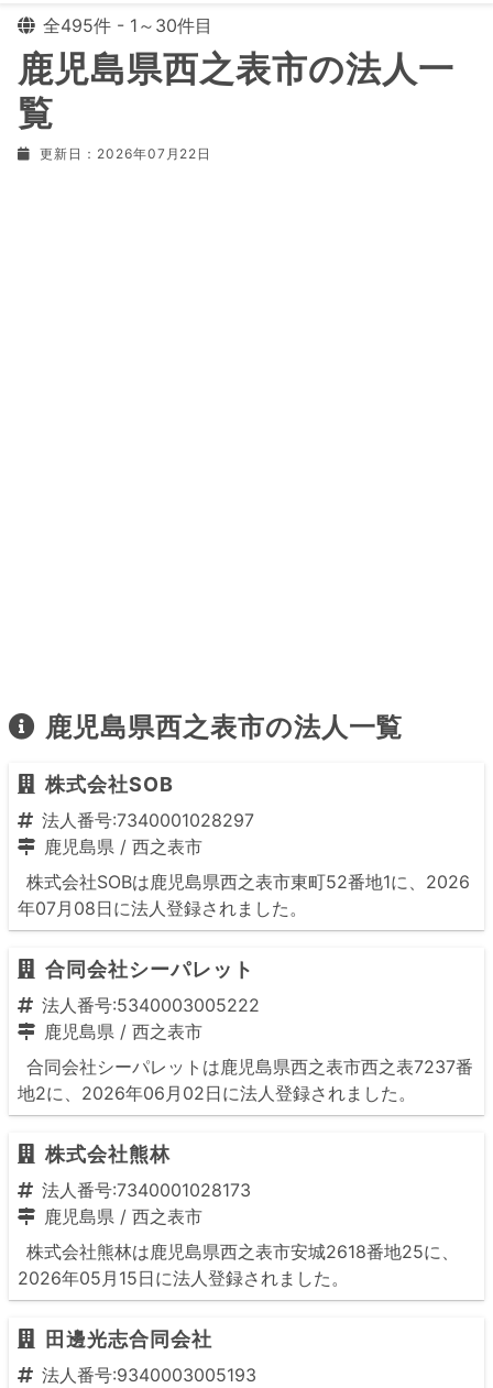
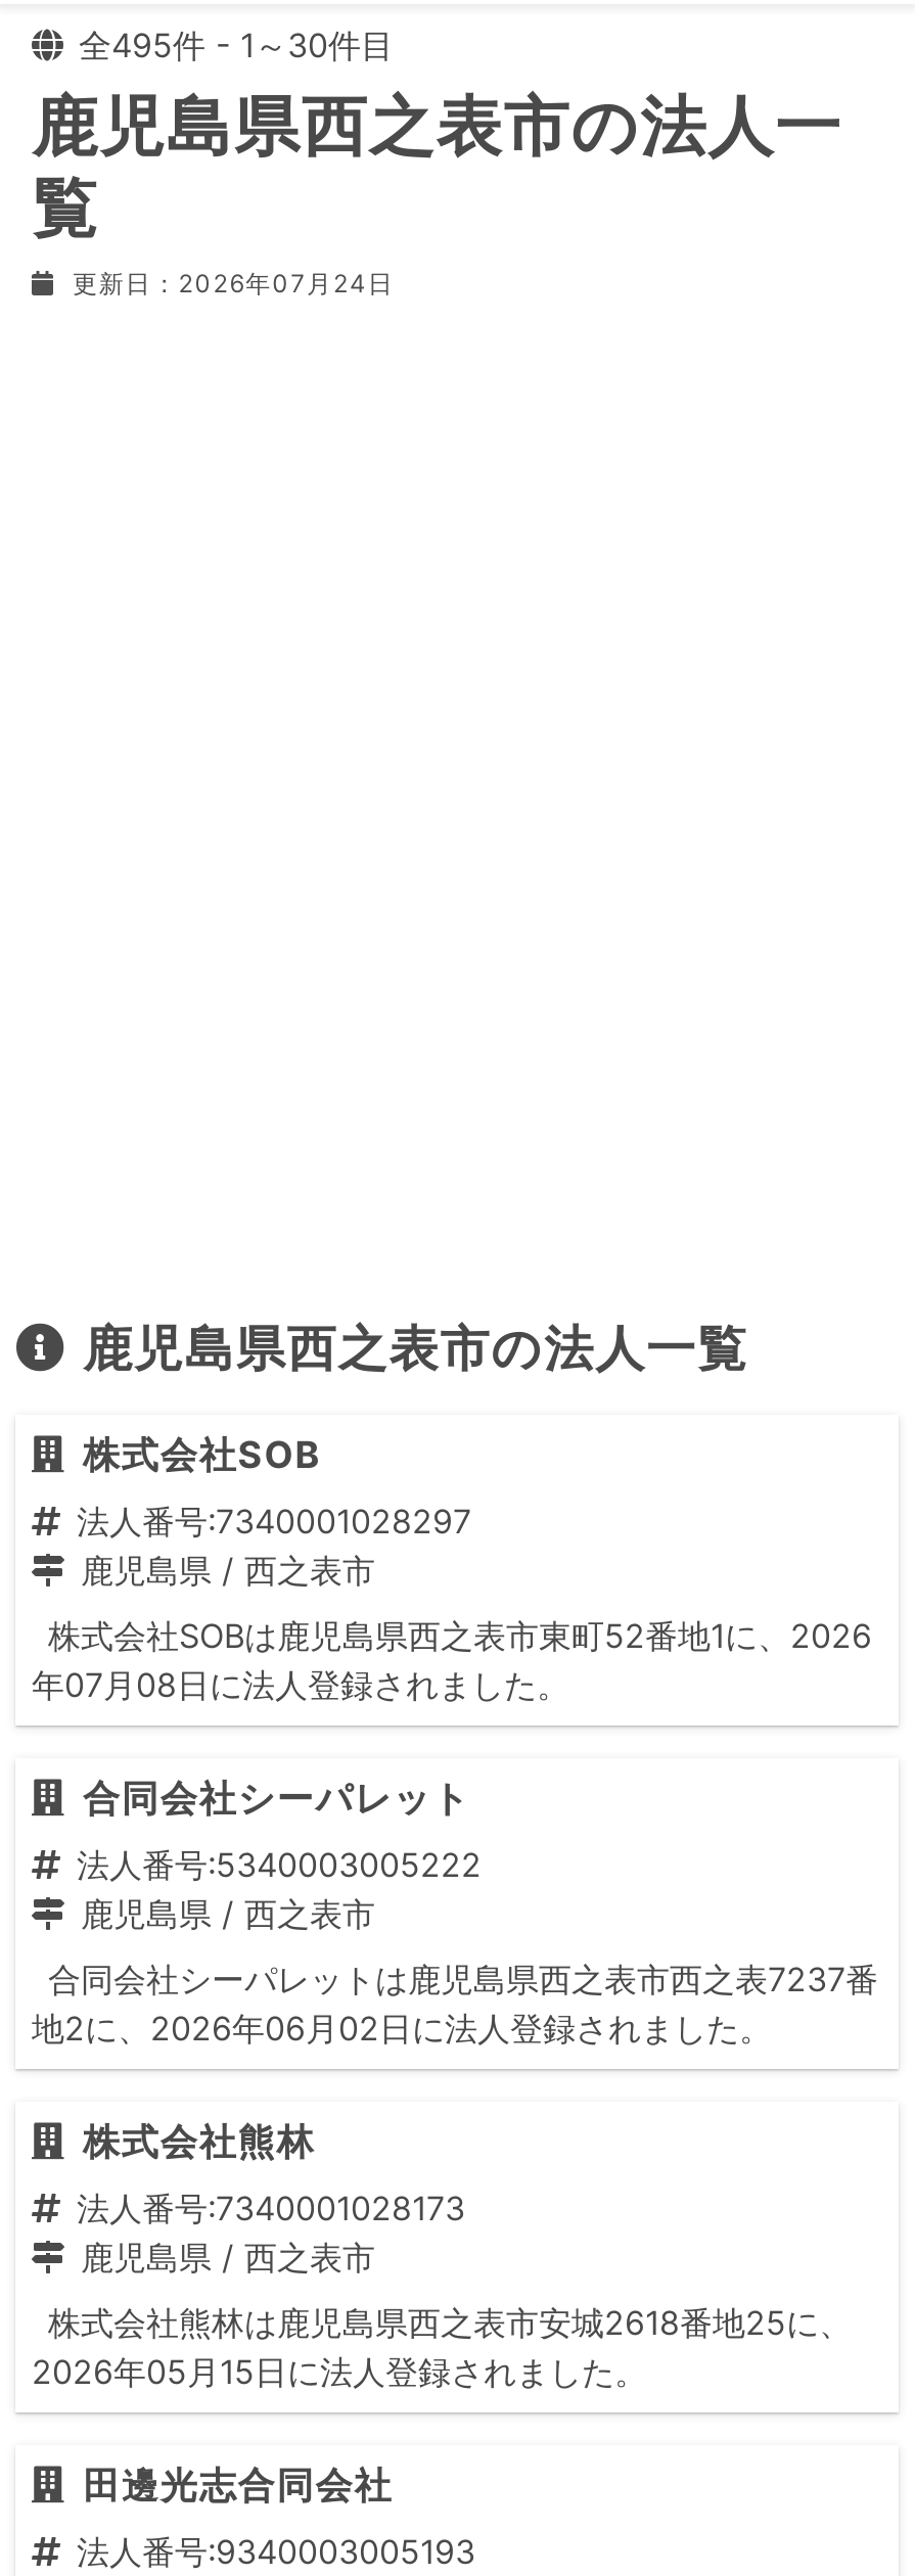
[40,145,212,162] 更新日：2026年07月22日 -> [73,268,394,298] 更新日：2026年07月24日

